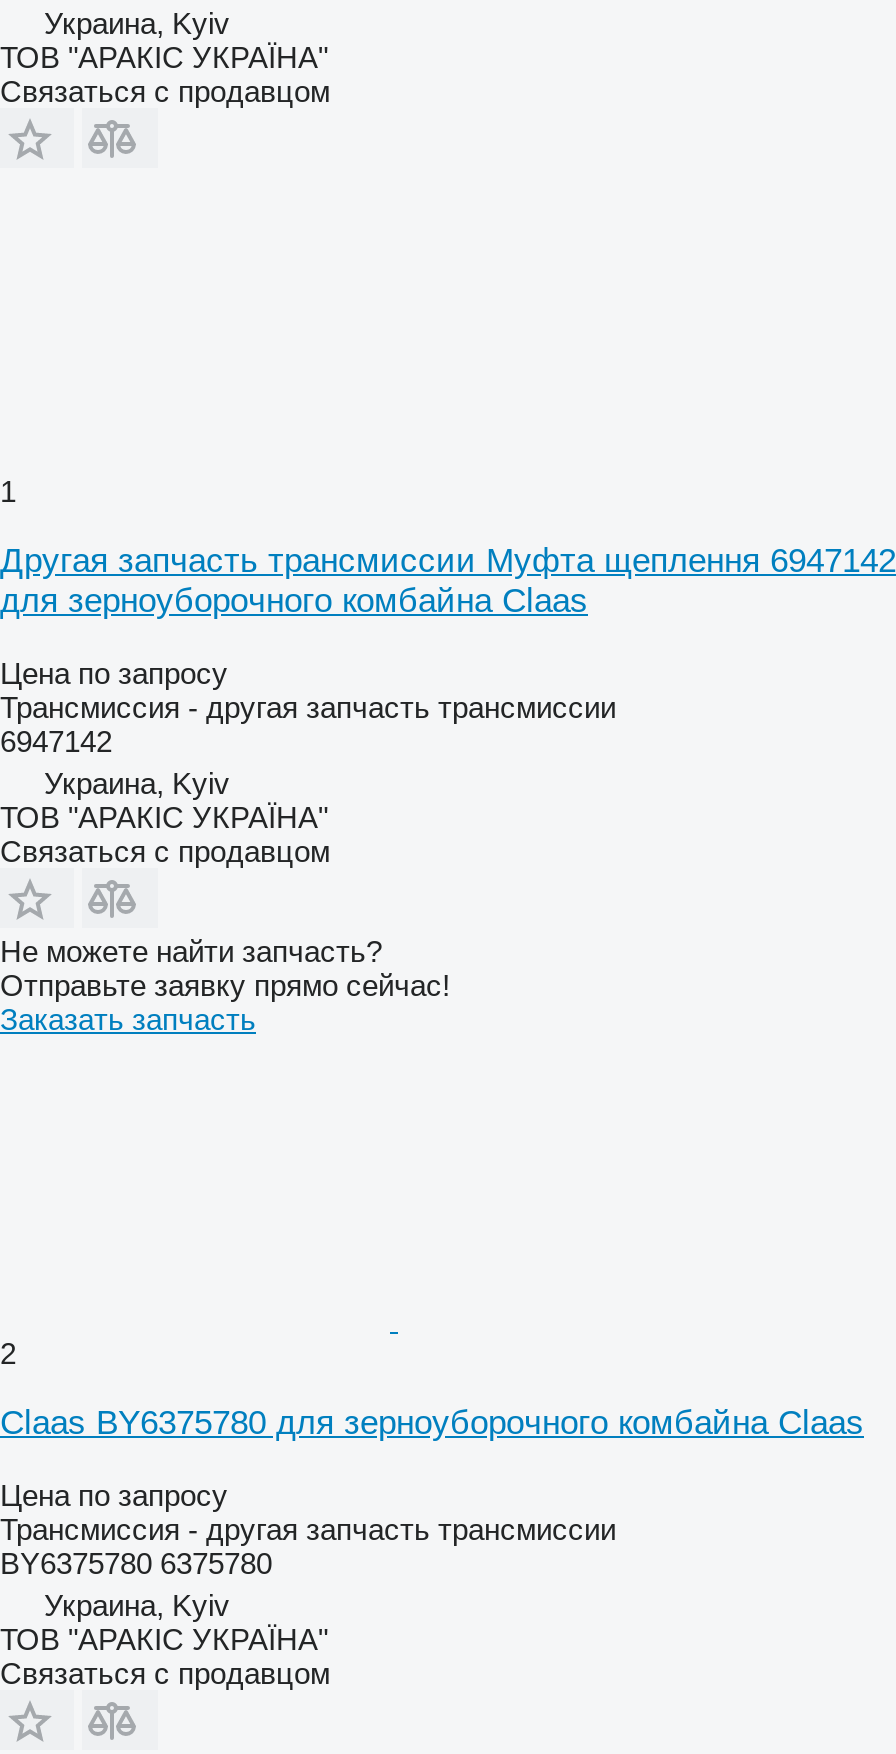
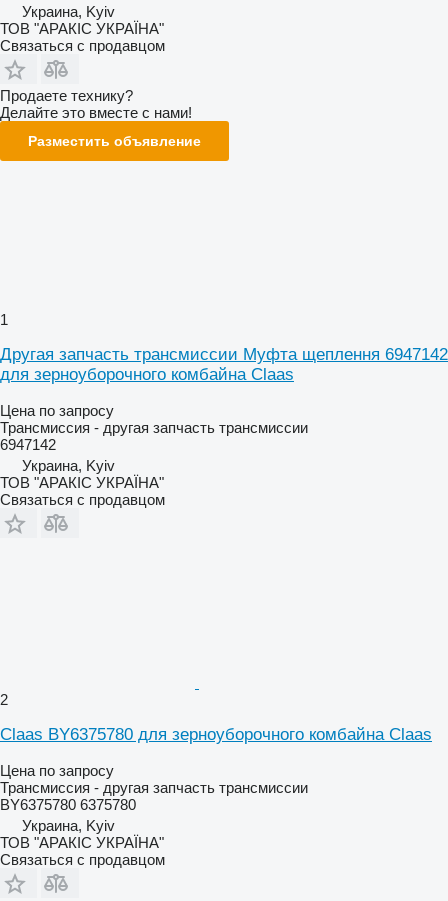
none -> [0,87,201,149] Продаете технику? | Делайте это вместе с нами! | Разместить объявление
moved [0,474,896,868] -> [0,311,448,508]: 1 | Другая запчасть трансмиссии Муфта щеплення 6947142 | для зерноуборочного комбайна Claas | ... | ТОВ "АРАКІС УКРАЇНА" | Связаться с продавцом
[0,934,450,1036] Не можете найти запчасть? | Отправьте заявку прямо сейчас! | Заказать запчасть -> none

